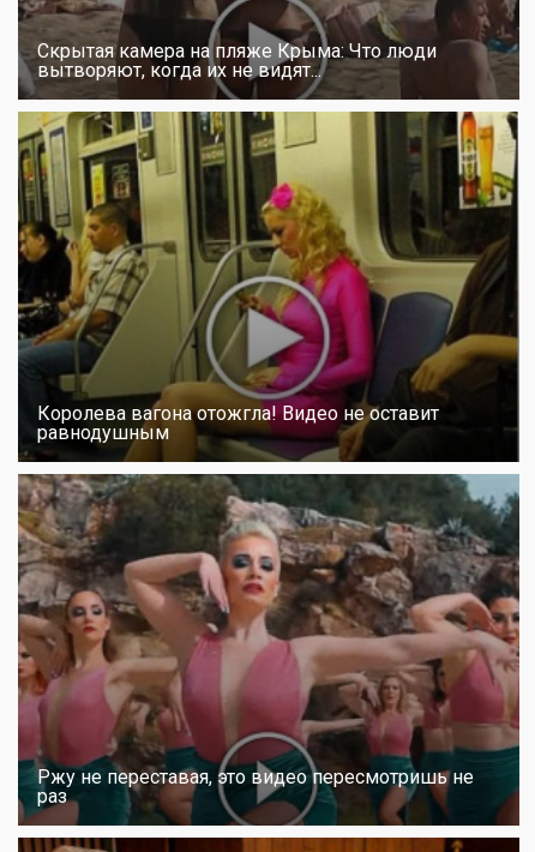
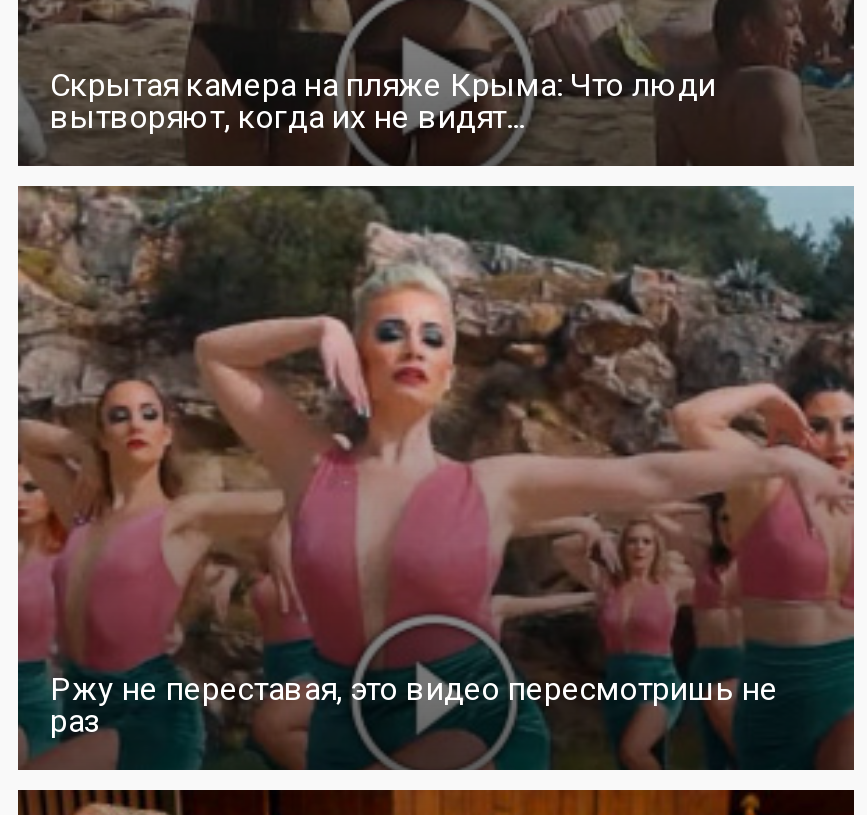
[18,110,519,462] [image] | Королева вагона отожгла! Видео не оставит | равнодушным -> none

